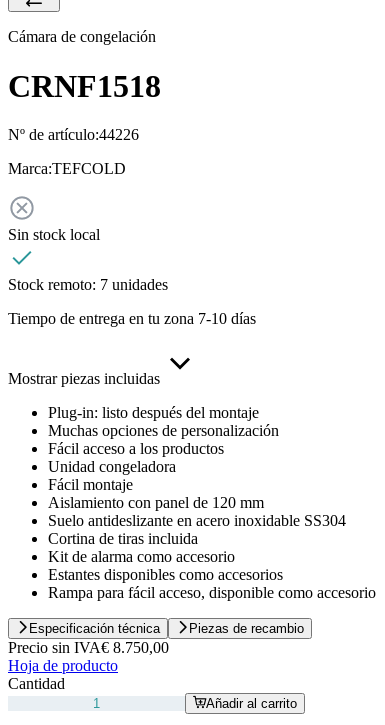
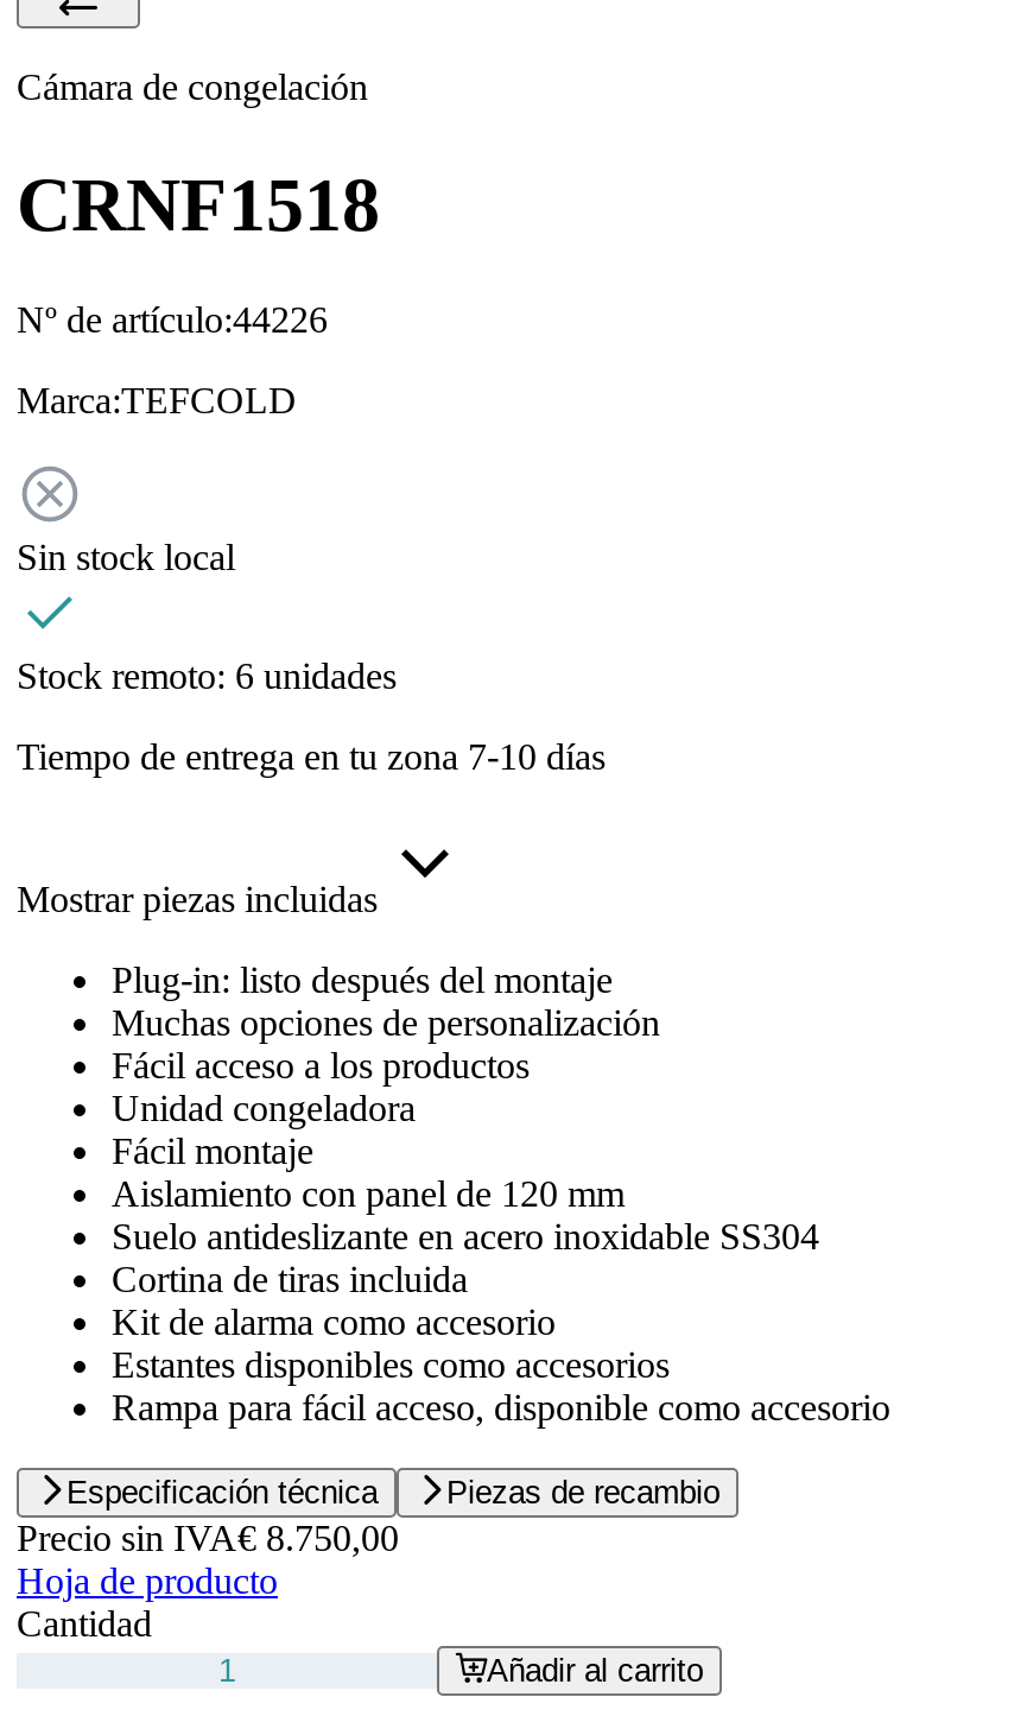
[8,276,168,293] Stock remoto: 7 unidades -> [17,656,397,696] Stock remoto: 6 unidades

